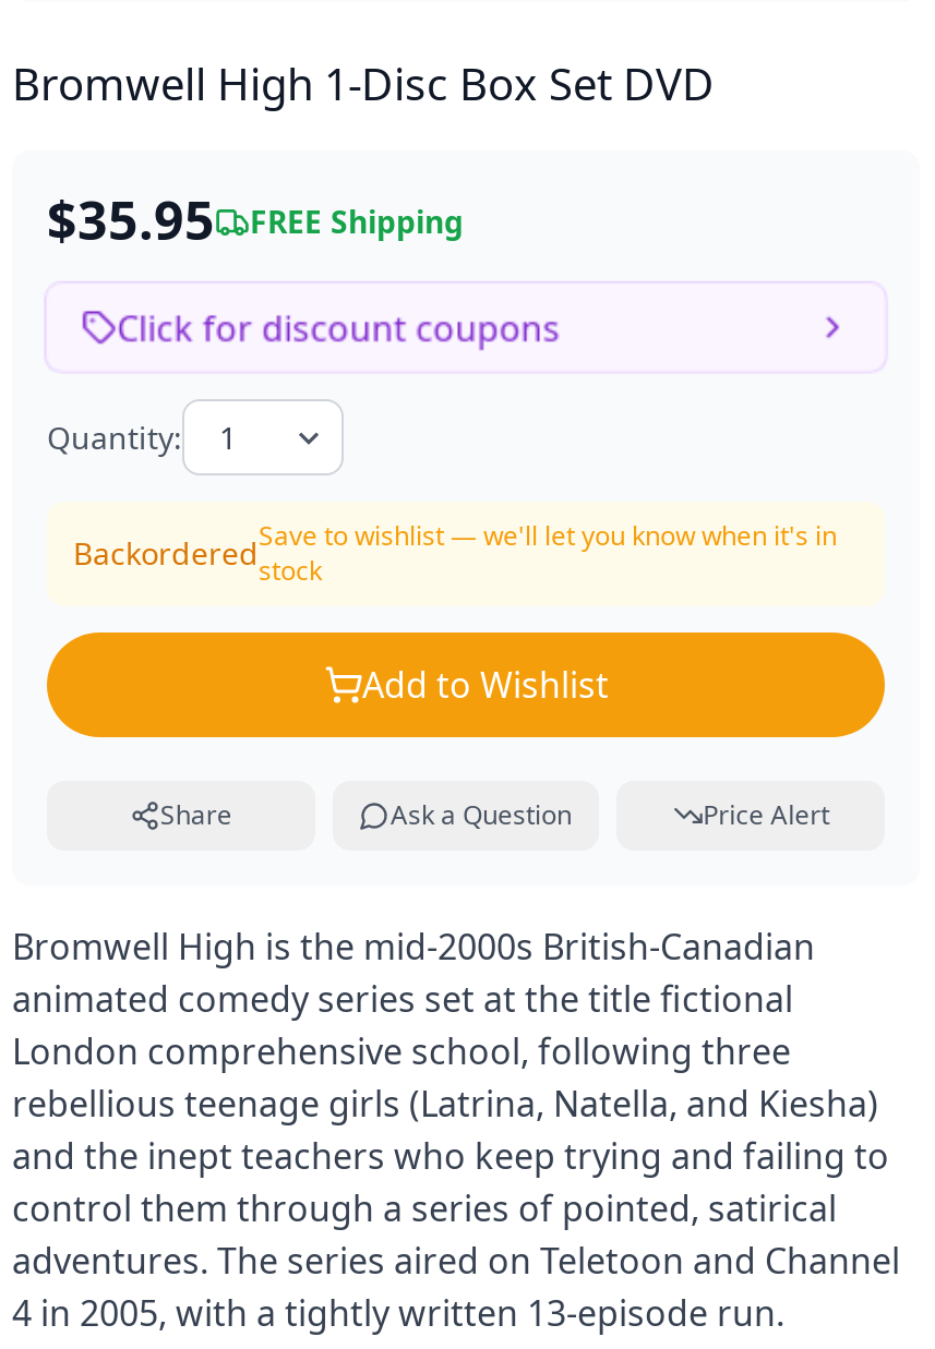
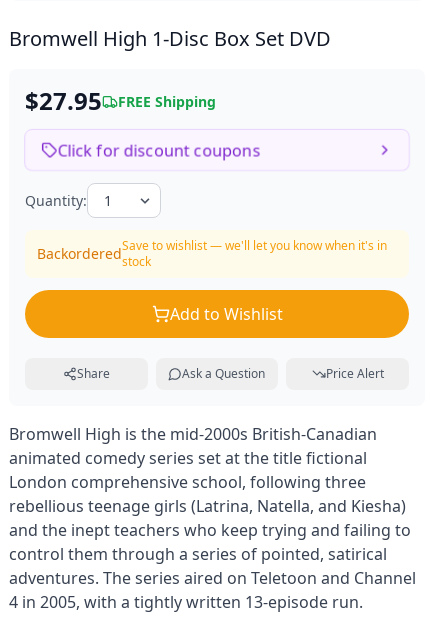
[47,183,464,255] $35.95 FREE Shipping -> [25,84,216,117] $27.95 FREE Shipping

